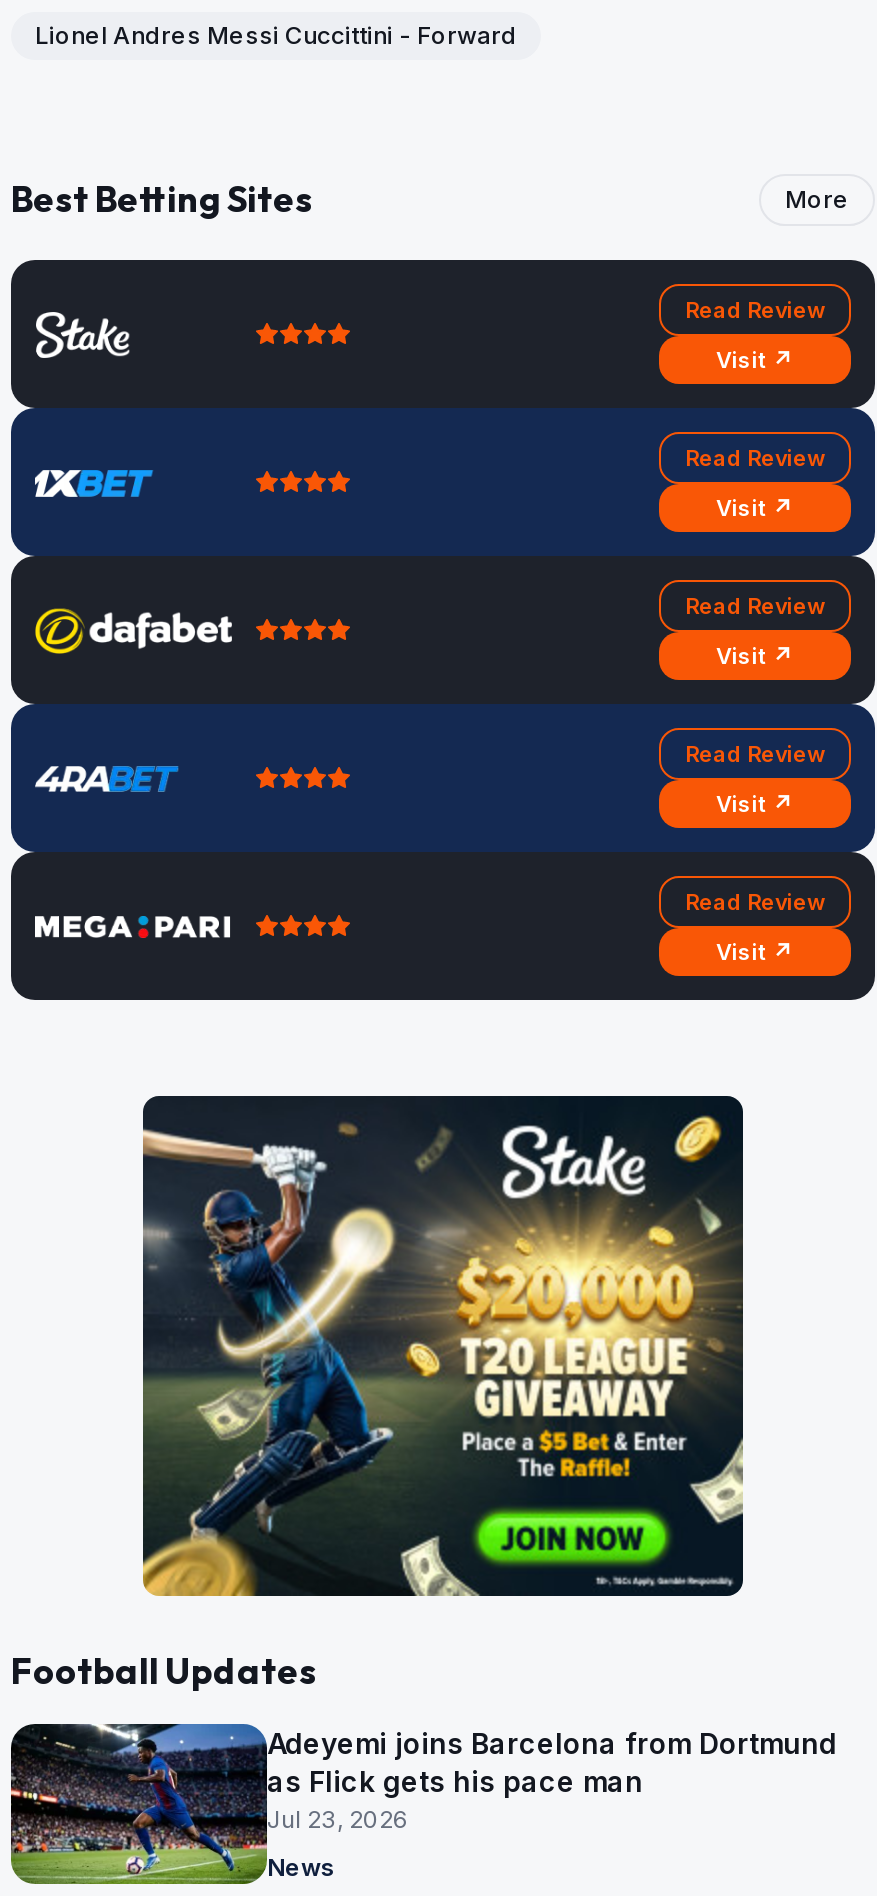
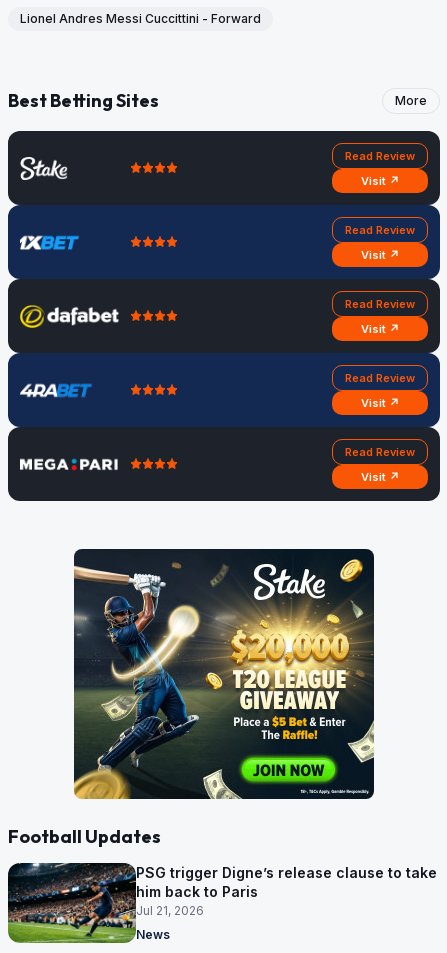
[9,1722,837,1878] [image] | Adeyemi joins Barcelona from Dortmund | as Flick gets his pace man | Jul 23, 2026 -> [7,862,437,942] [image] | PSG trigger Digne’s release clause to take | him back to Paris | Jul 21, 2026

